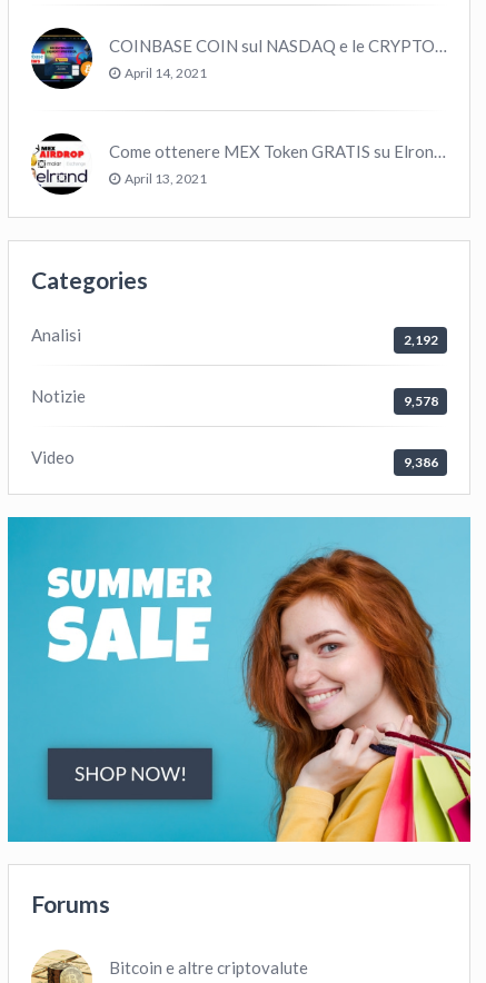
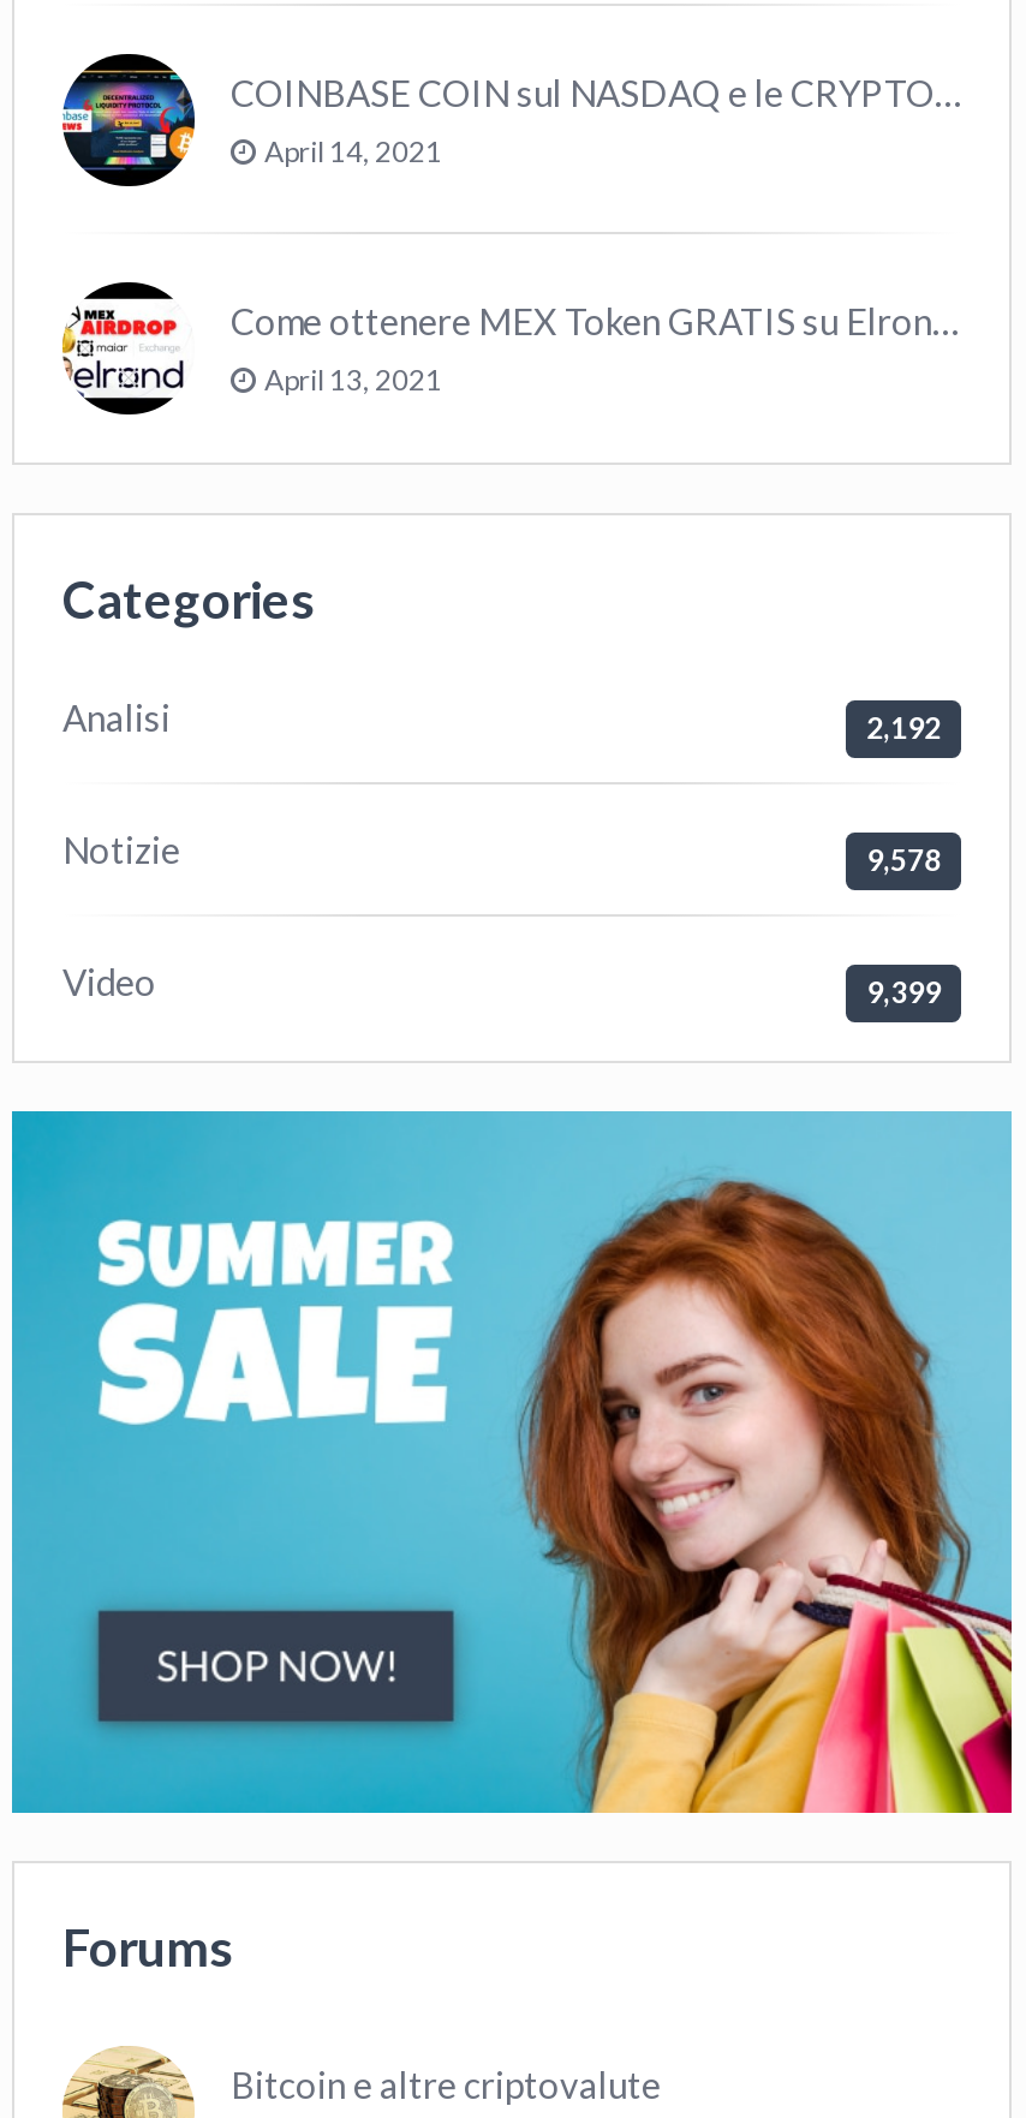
[403,453,438,470] 9,386 -> [866,974,941,1010] 9,399

